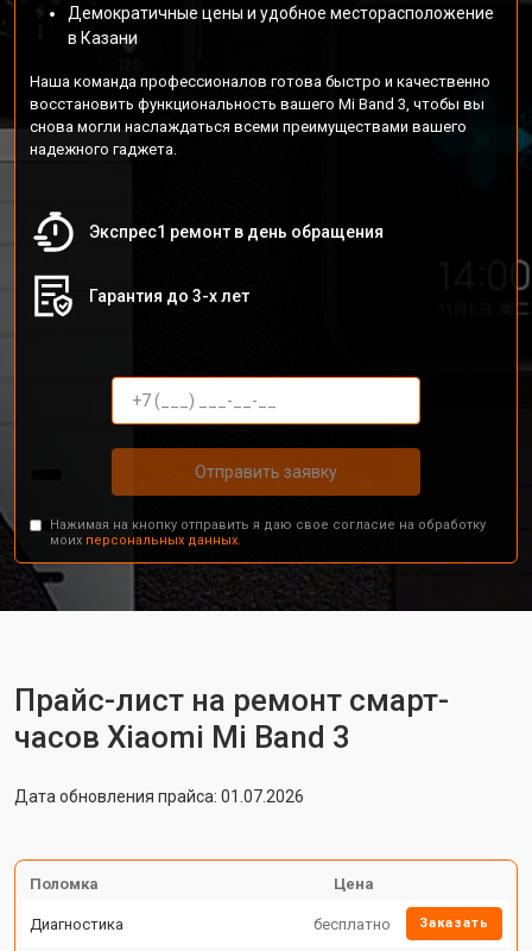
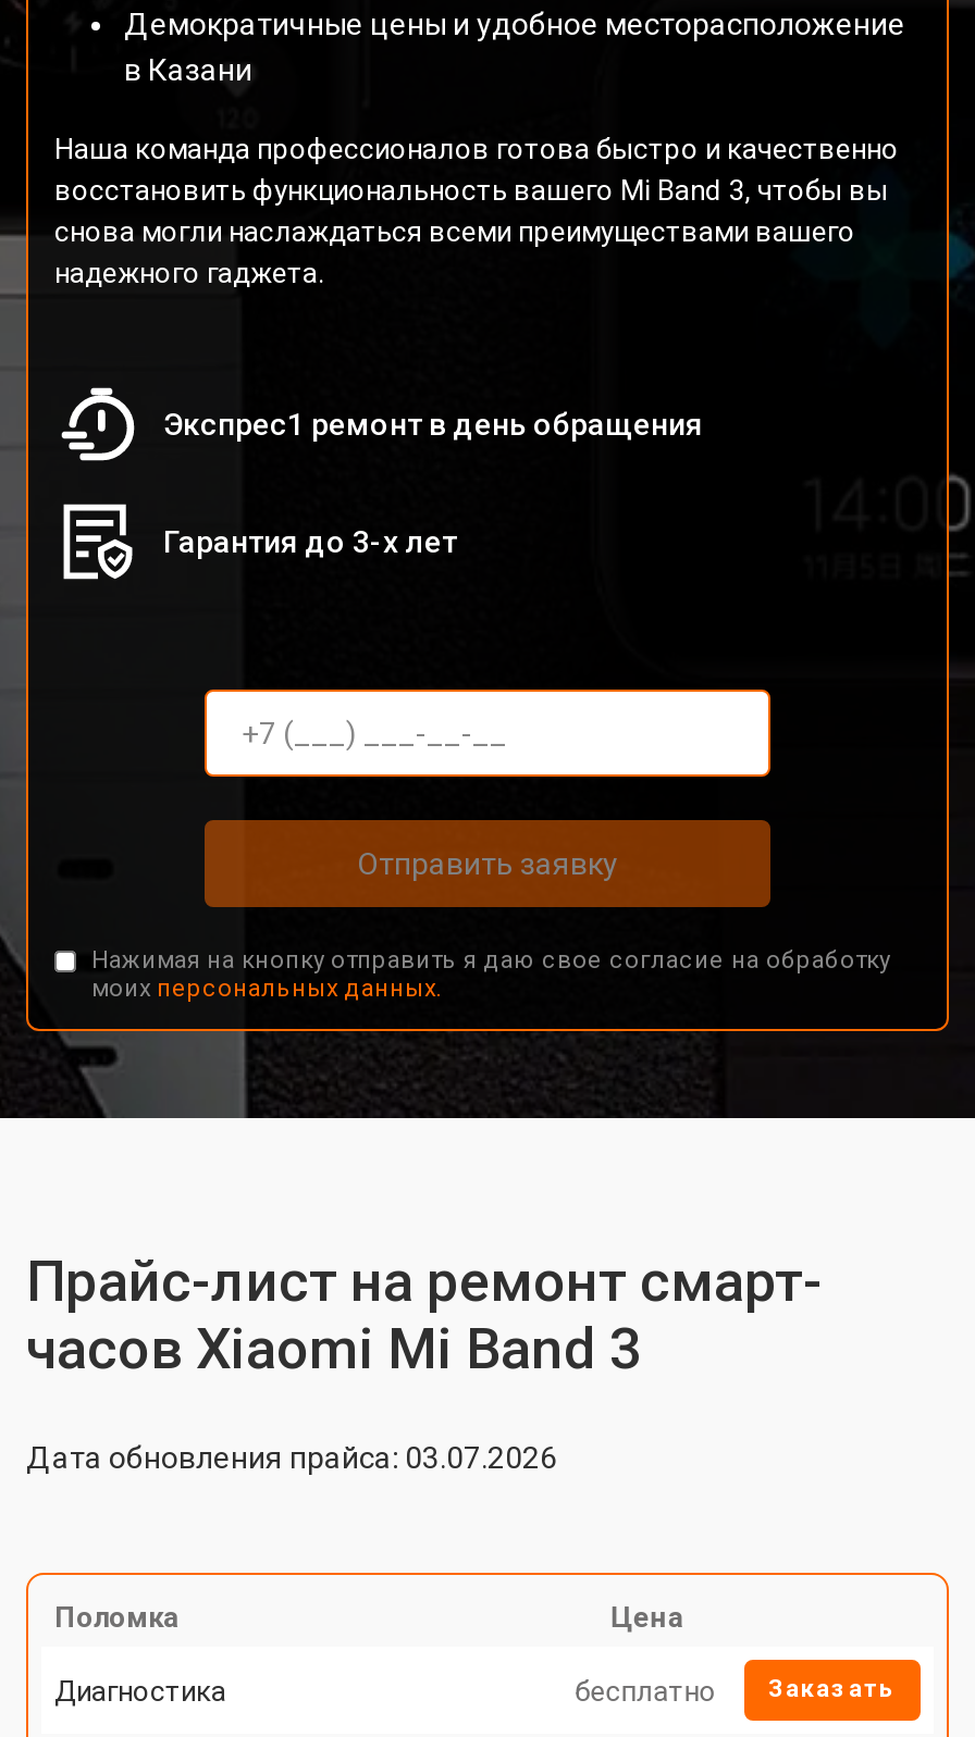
[14,787,304,806] Дата обновления прайса: 01.07.2026 -> [26,1440,557,1475] Дата обновления прайса: 03.07.2026

